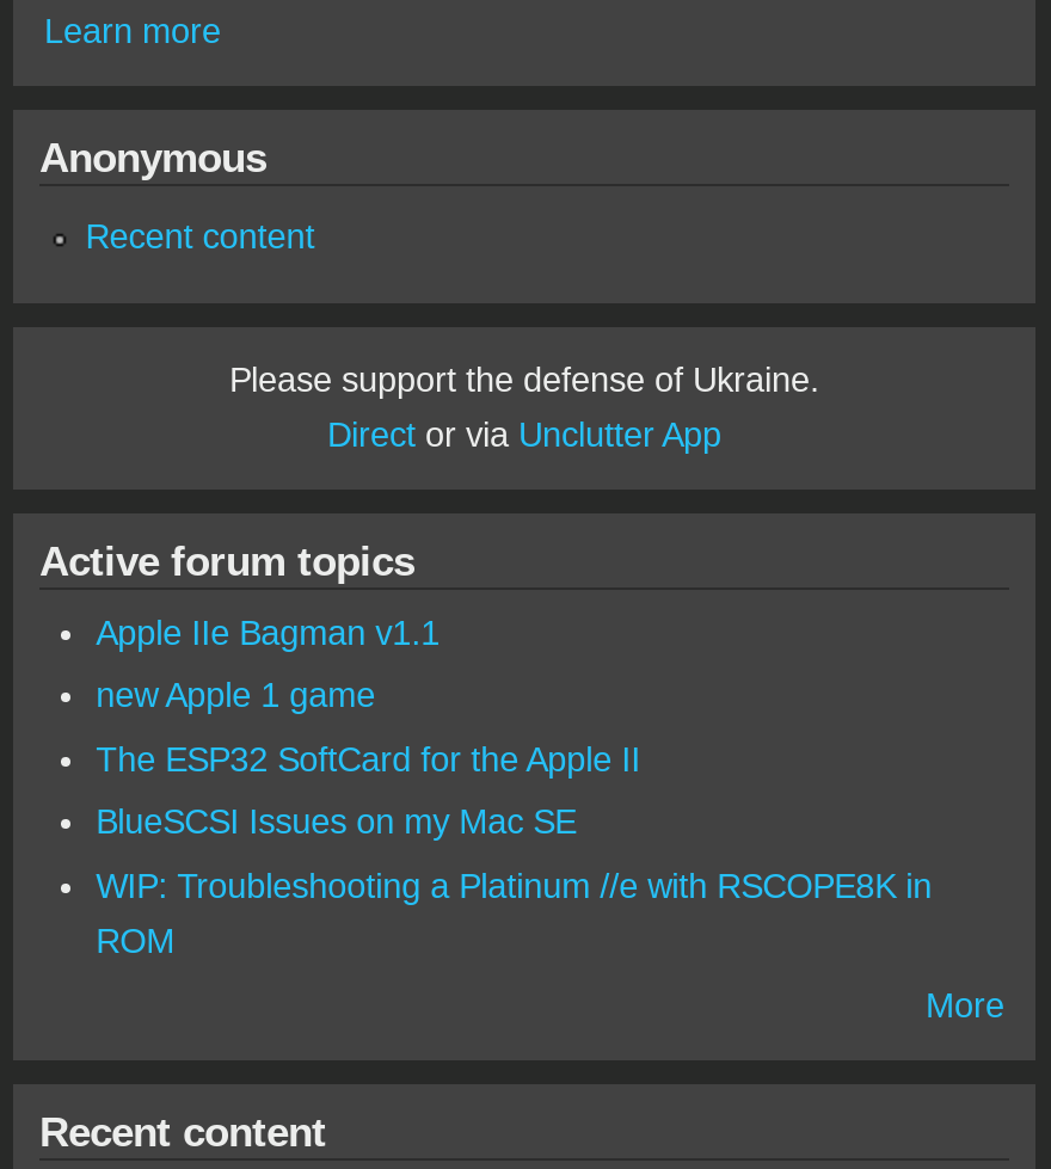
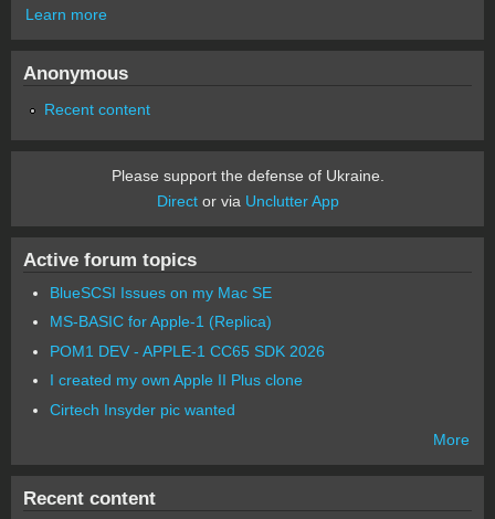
[96,613,640,778] Apple IIe Bagman v1.1 | new Apple 1 game | The ESP32 SoftCard for the Apple II -> none
moved [96,803,576,841] -> [49,283,271,301]: BlueSCSI Issues on my Mac SE
[96,867,932,960] WIP: Troubleshooting a Platinum //e with RSCOPE8K in | ROM -> [49,313,324,418] MS-BASIC for Apple-1 (Replica) | POM1 DEV - APPLE-1 CC65 SDK 2026 | I created my own Apple II Plus clone | Cirtech Insyder pic wanted

